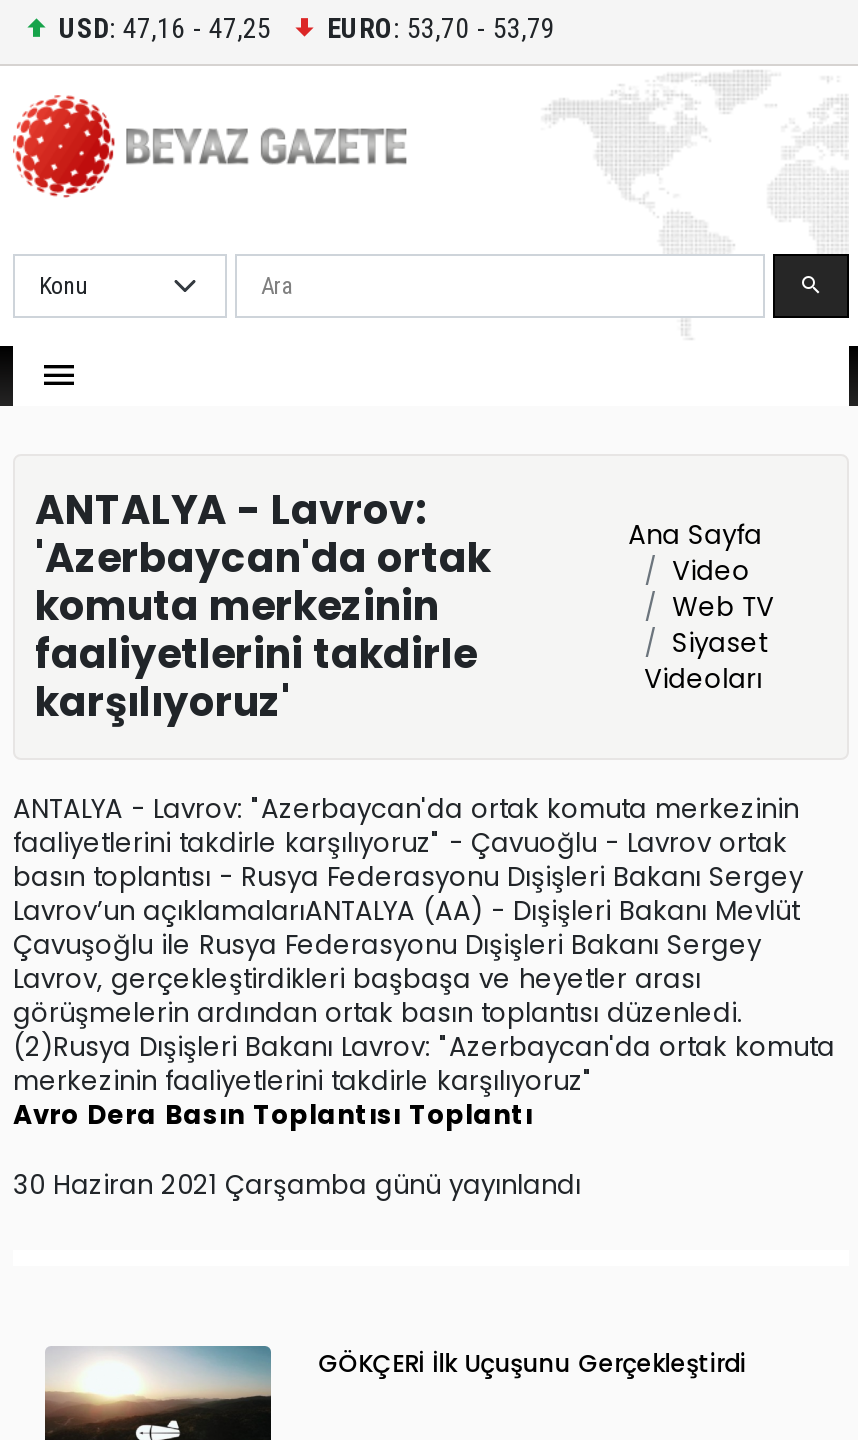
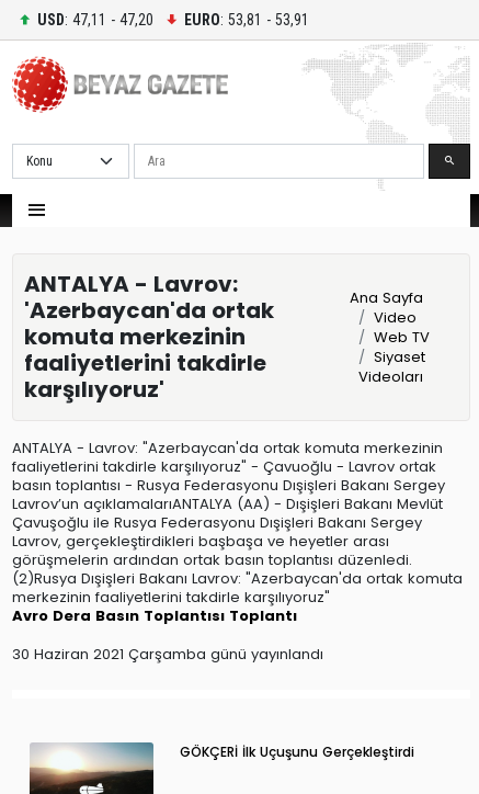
[59,11,271,43] USD: 47,16 - 47,25 -> [37,10,153,28] USD: 47,11 - 47,20
[327,11,555,43] EURO: 53,70 - 53,79 -> [184,10,309,28] EURO: 53,81 - 53,91

